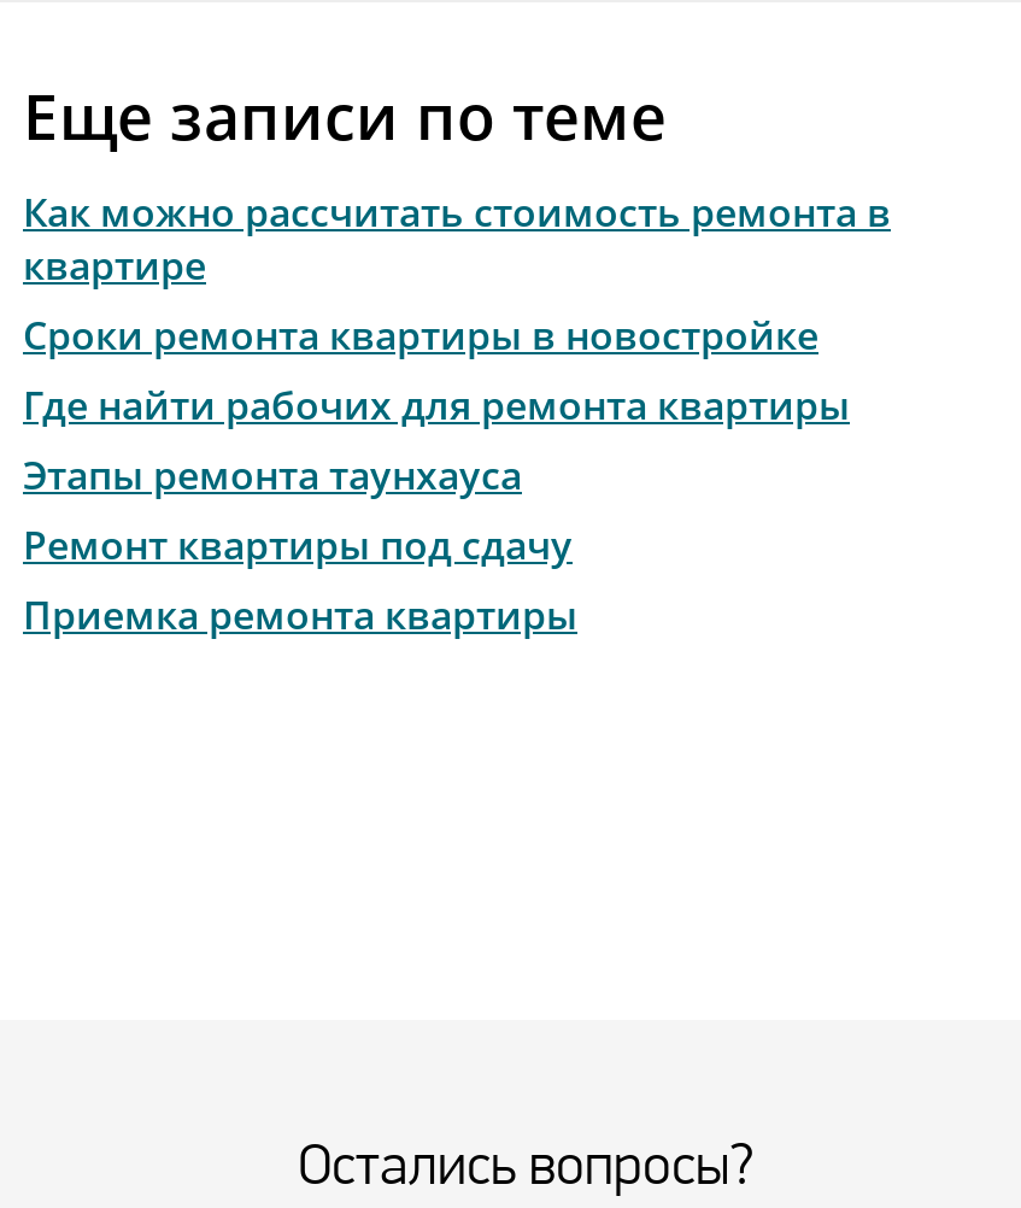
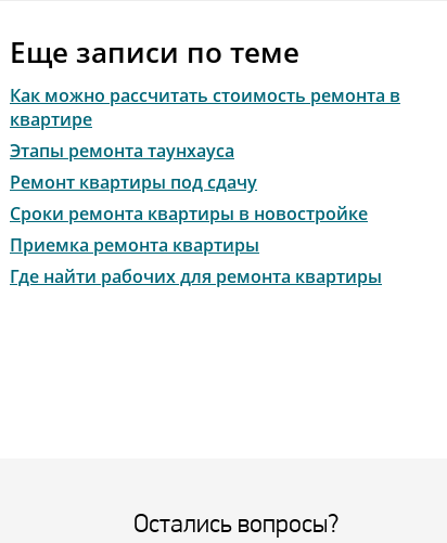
moved [23,308,818,361] -> [10,201,368,225]: Сроки ремонта квартиры в новостройке
moved [23,378,850,431] -> [10,264,382,288]: Где найти рабочих для ремонта квартиры
moved [23,448,573,570] -> [10,138,257,194]: Этапы ремонта таунхауса | Ремонт квартиры под сдачу
moved [23,587,577,640] -> [10,233,259,256]: Приемка ремонта квартиры

